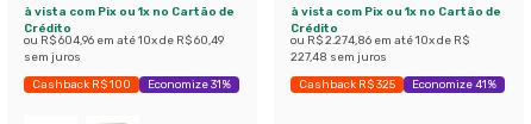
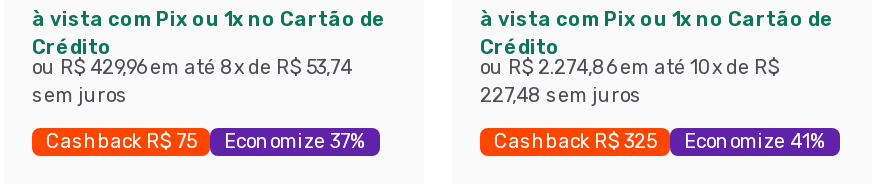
[24,33,224,46] ou R$ 604,96 em até 10 x de R$ 60,49 -> [32,56,352,78] ou R$ 429,96 em até 8 x de R$ 53,74
[32,77,131,90] Cashback R$ 100 -> [46,130,196,152] Cashback R$ 75
[148,77,231,90] Economize 31% -> [224,130,366,152] Economize 37%

